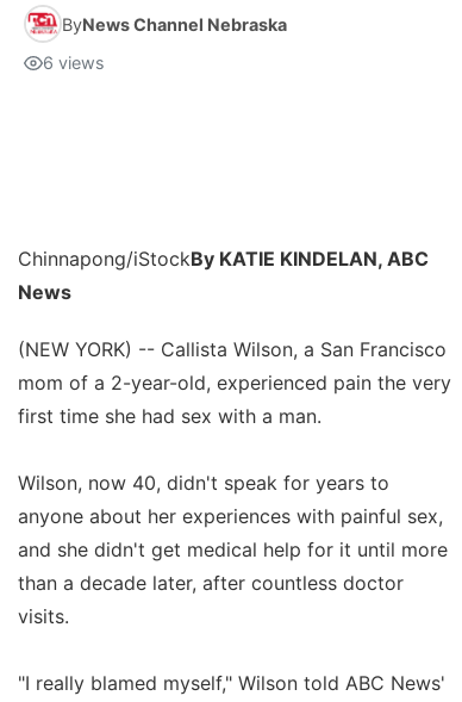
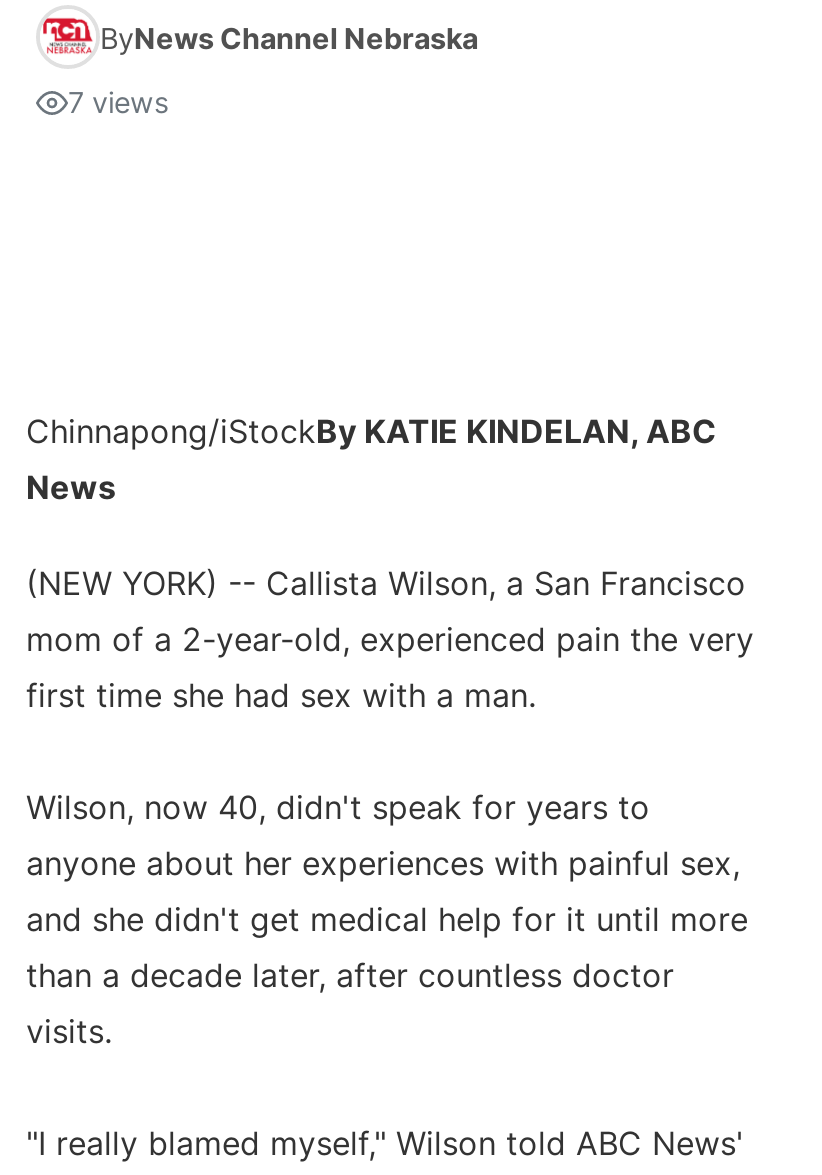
[43,52,105,73] 6 views -> [68,85,170,119] 7 views

